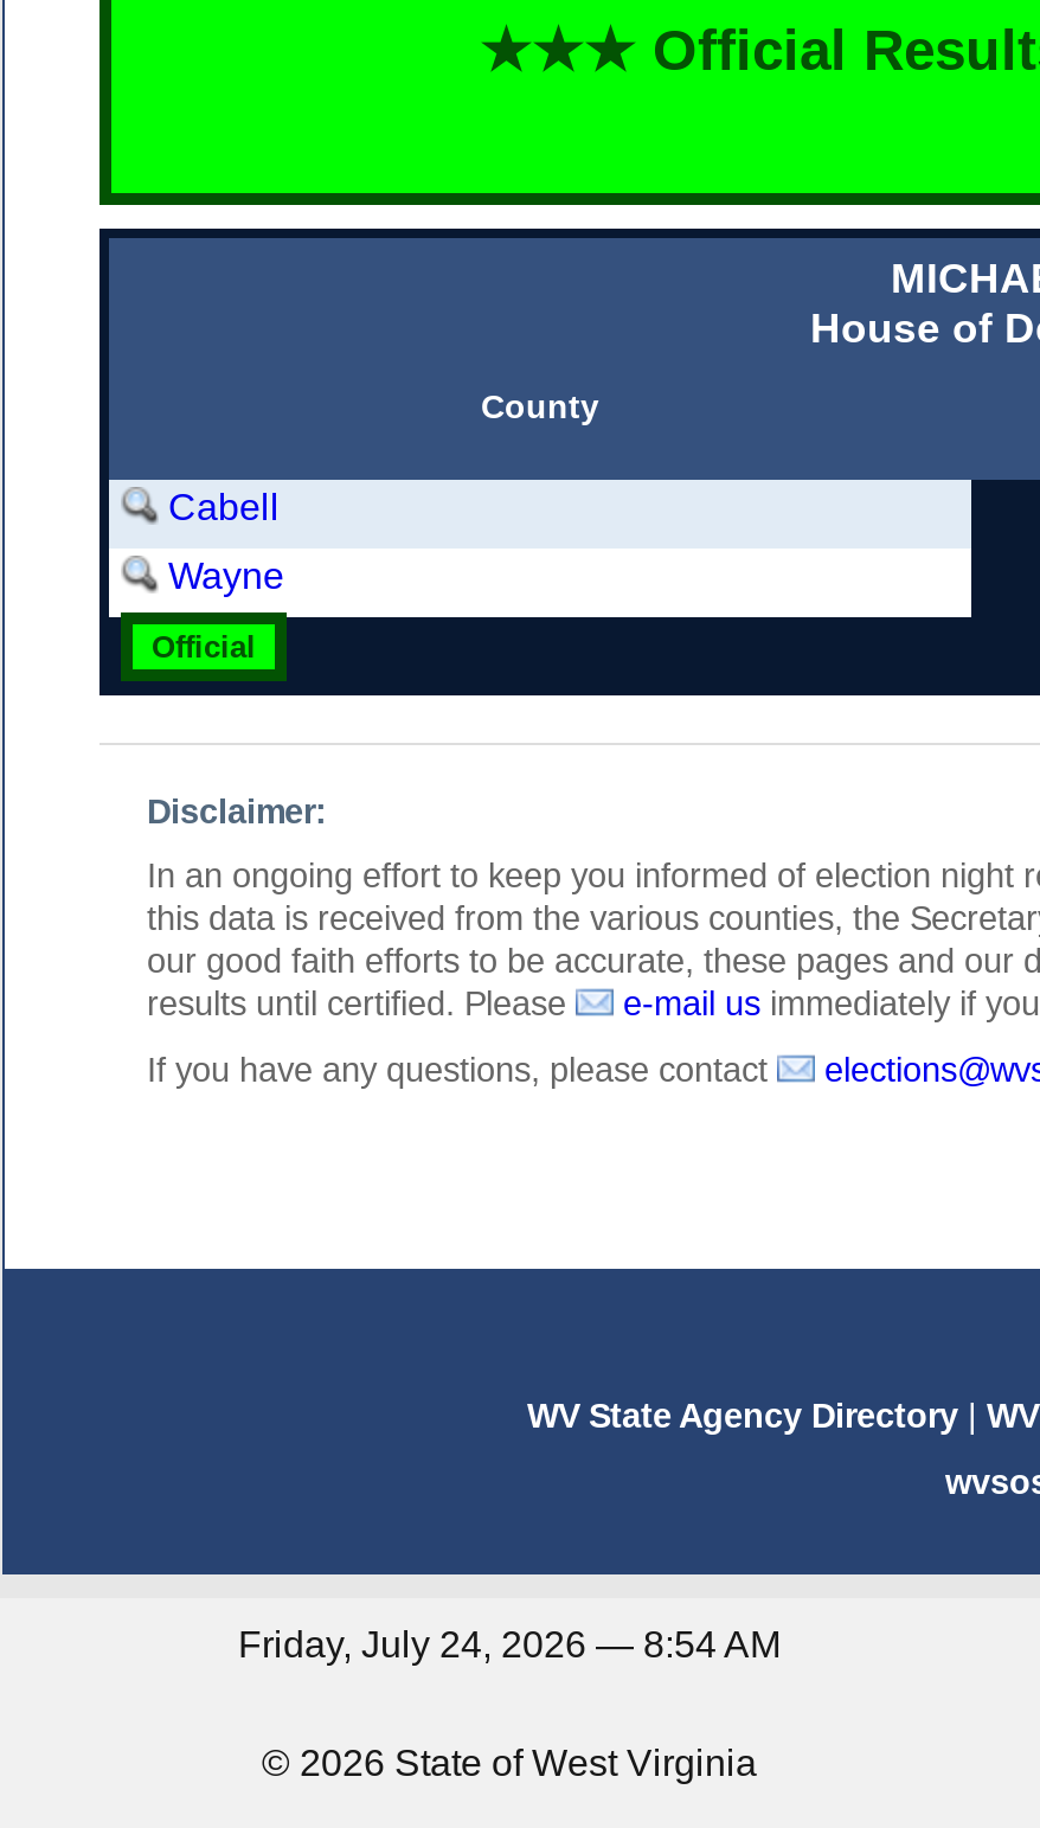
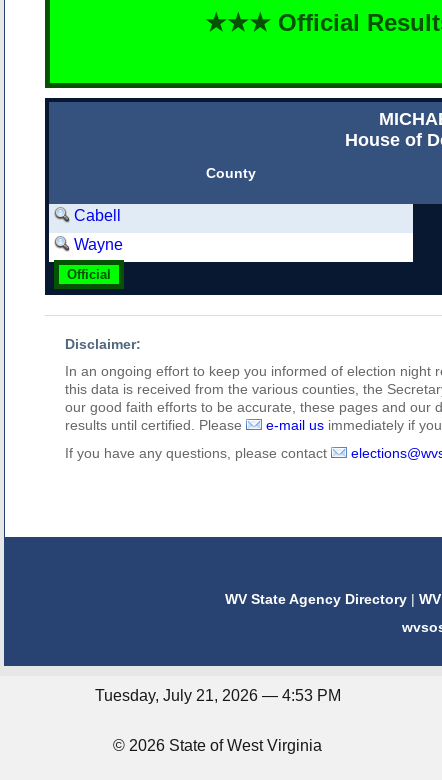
[238,1624,781,1665] Friday, July 24, 2026 — 8:54 AM -> [95,687,341,704] Tuesday, July 21, 2026 — 4:53 PM

